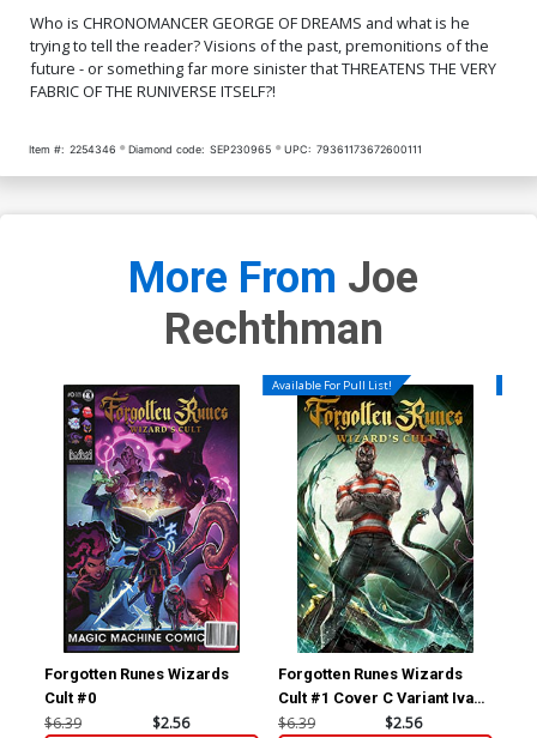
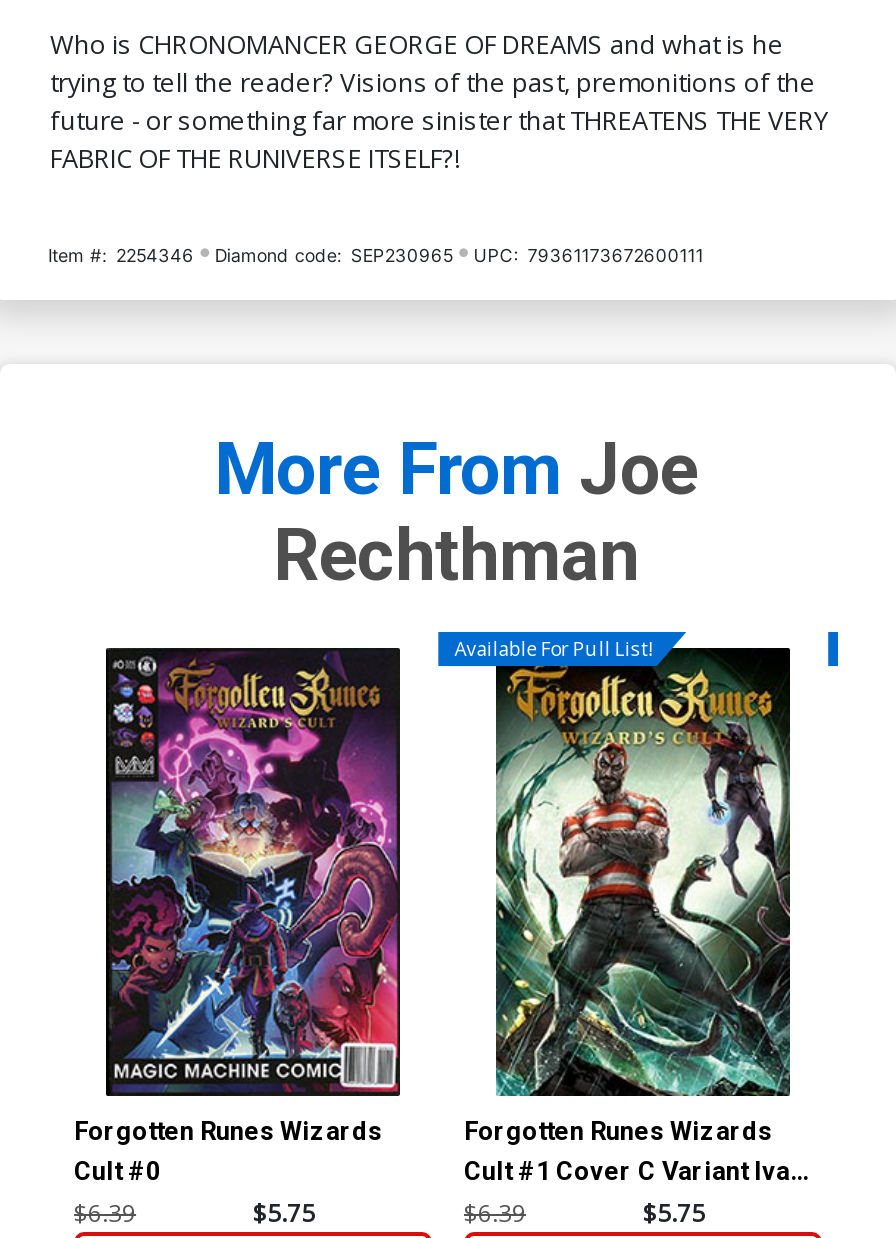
[152,713,189,733] $2.56 -> [253,1196,315,1230] $5.75
[385,713,423,733] $2.56 -> [643,1196,705,1230] $5.75

